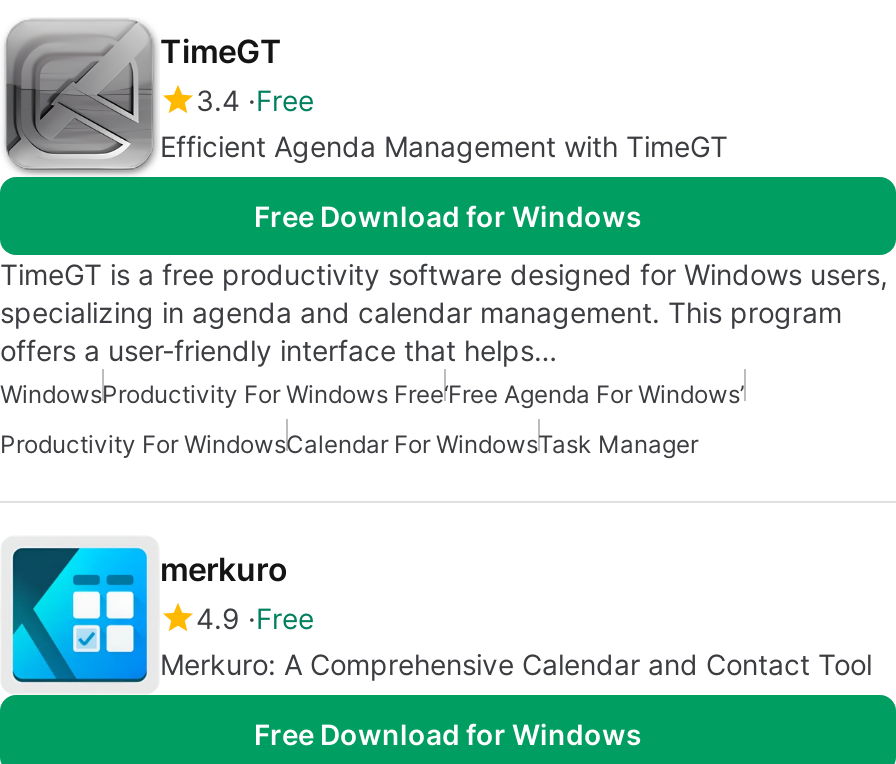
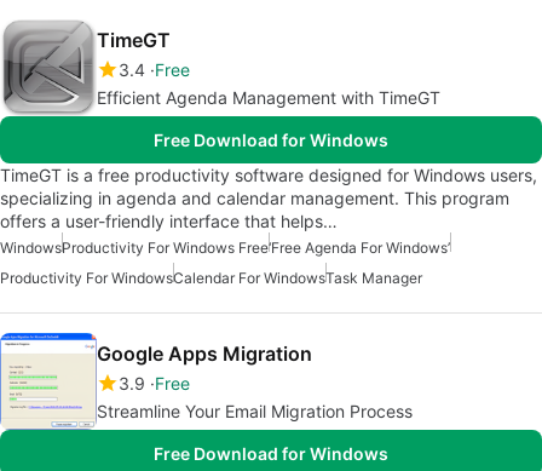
[6,536,876,698] [image] | merkuro | 4.9 Free | Merkuro: A Comprehensive Calendar and Contact Tool -> [4,332,530,431] [image] | Google Apps Migration | 3.9 Free | Streamline Your Email Migration Process

